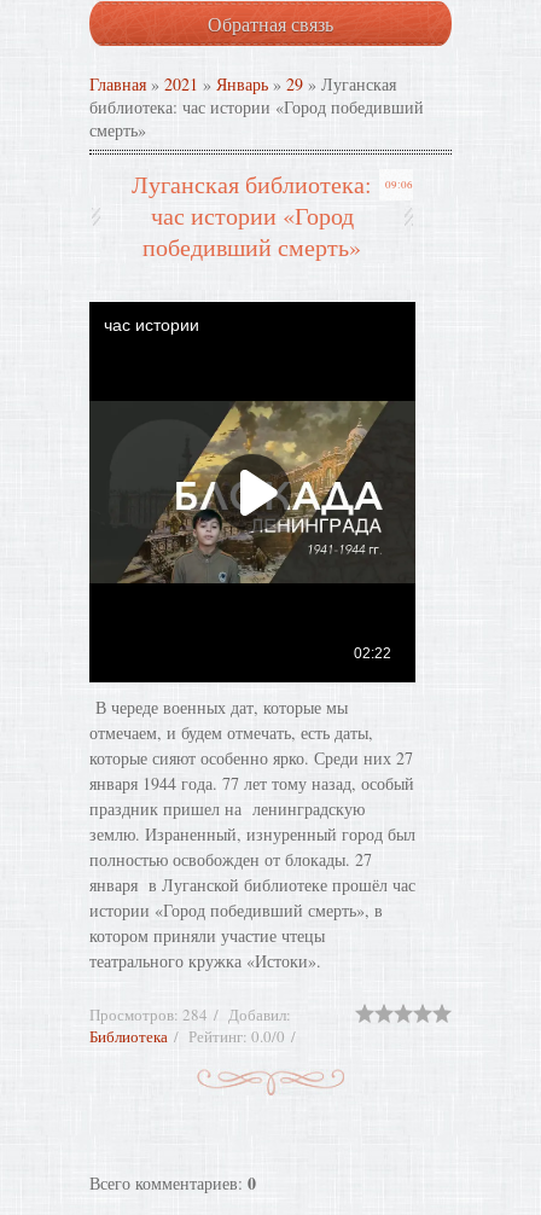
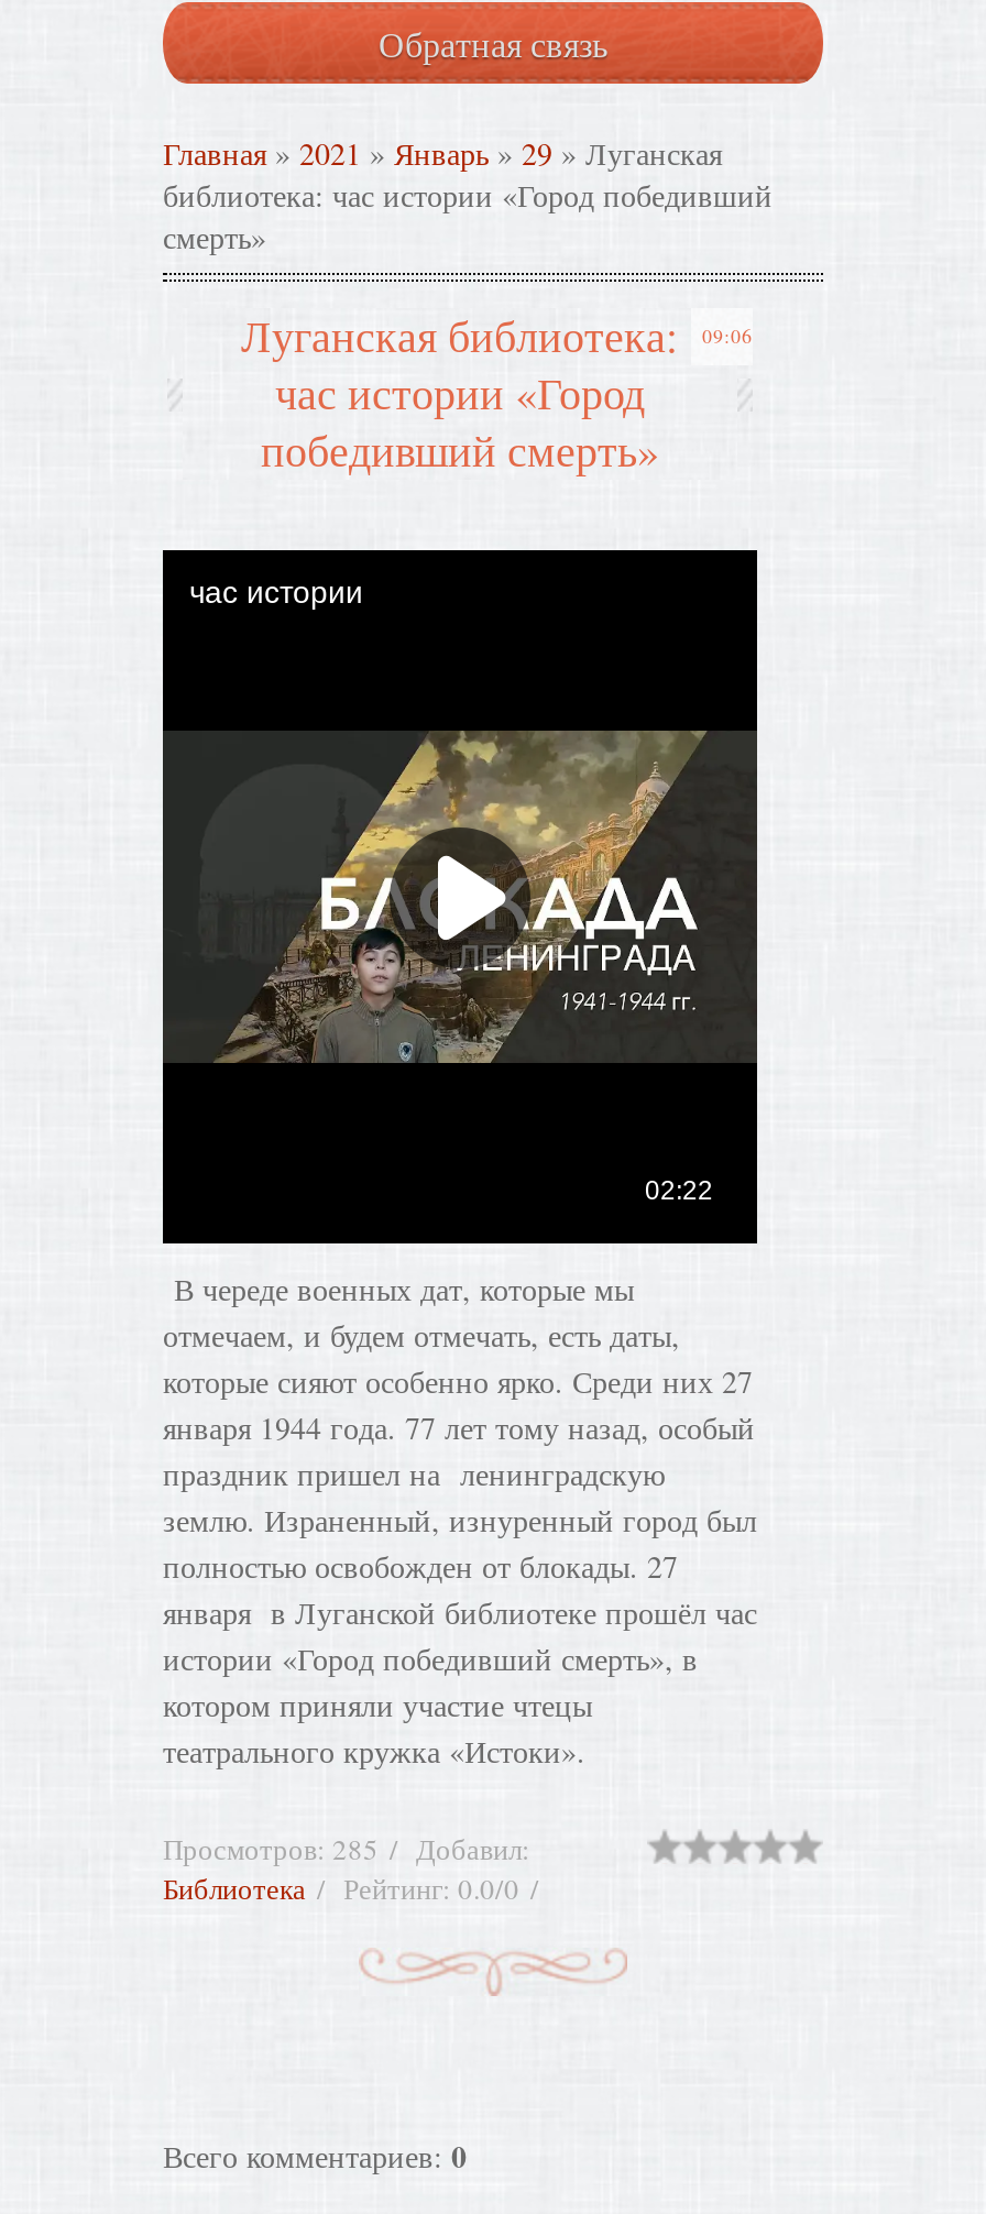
[89,1004,291,1025] Просмотров: 284 Добавил: -> [163,1829,530,1868] Просмотров: 285 Добавил:

